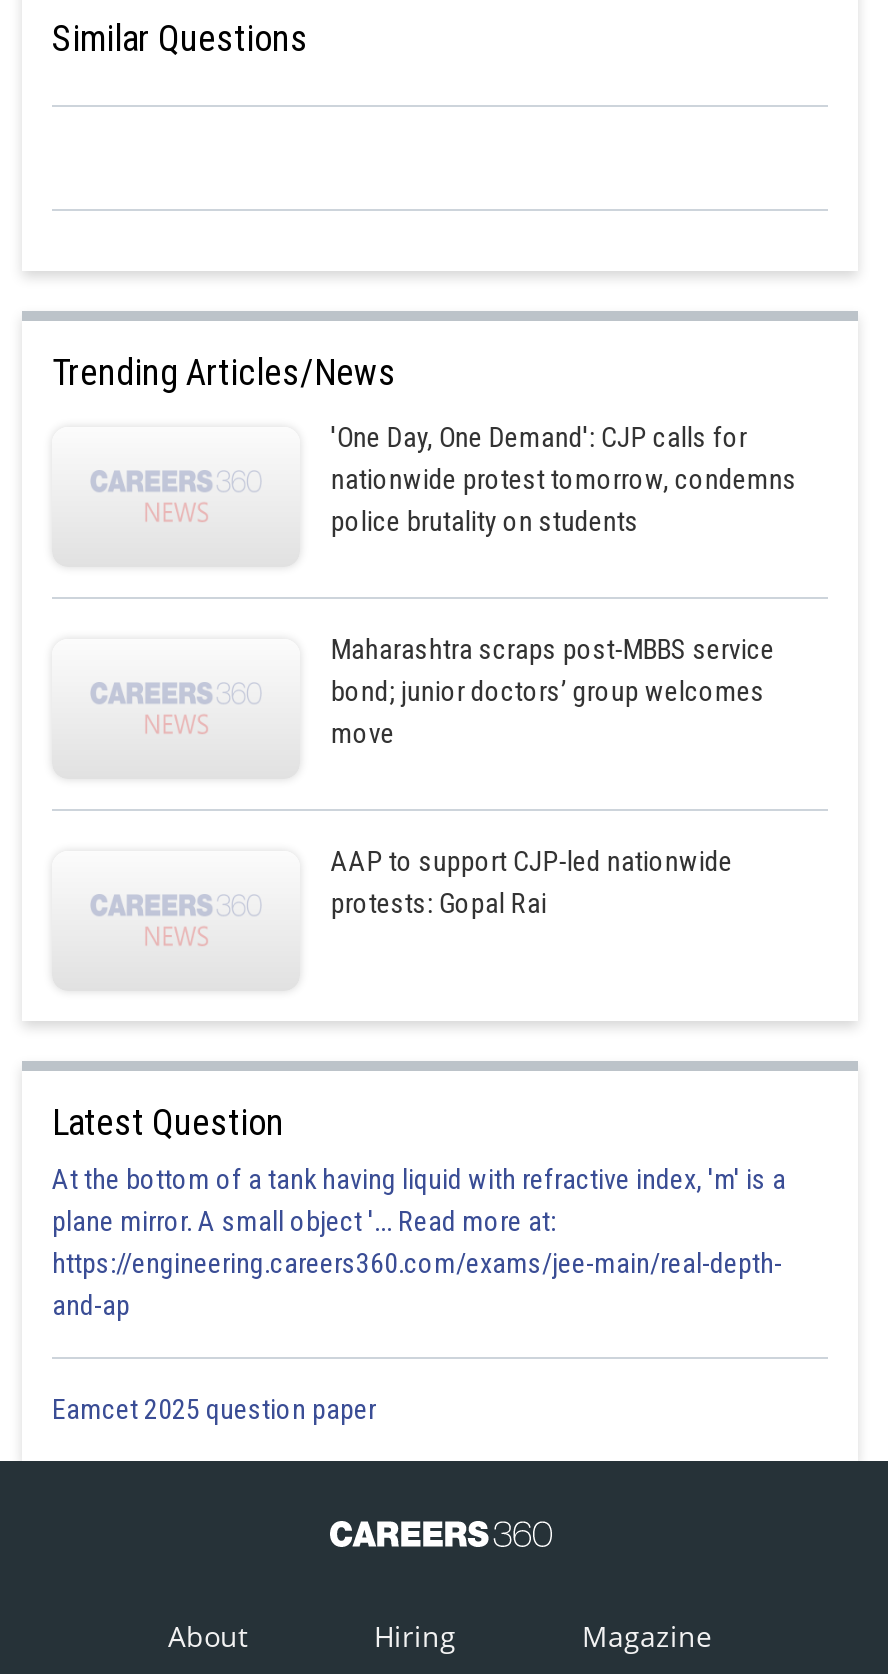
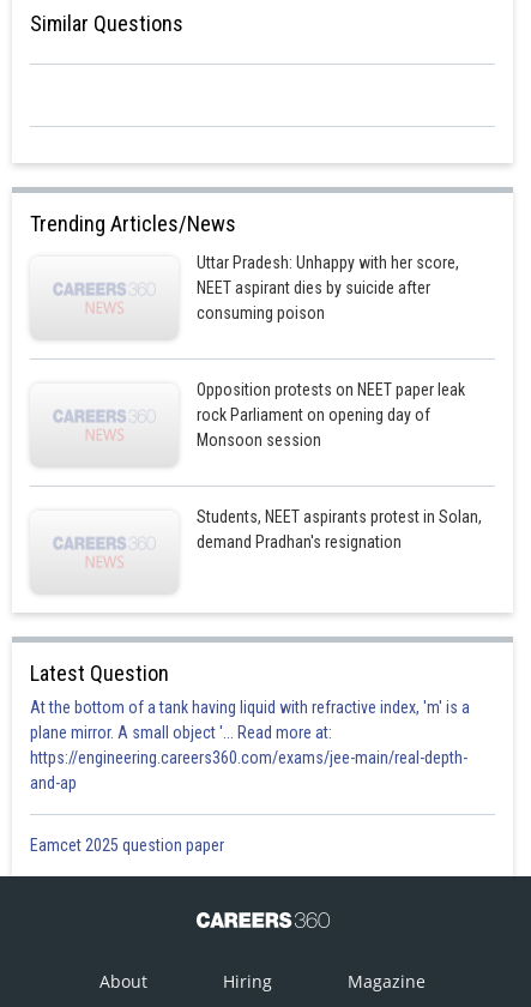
[331,421,797,537] 'One Day, One Demand': CJP calls for | nationwide protest tomorrow, condemns | police brutality on students -> [197,253,459,322] Uttar Pradesh: Unhappy with her score, | NEET aspirant dies by suicide after | consuming poison
[331,633,775,749] Maharashtra scraps post-MBBS service | bond; junior doctors’ group welcomes | move -> [197,380,465,450] Opposition protests on NEET paper leak | rock Parliament on opening day of | Monsoon session
[331,845,733,919] AAP to support CJP-led nationwide | protests: Gopal Rai -> [197,507,482,551] Students, NEET aspirants protest in Solan, | demand Pradhan's resignation

